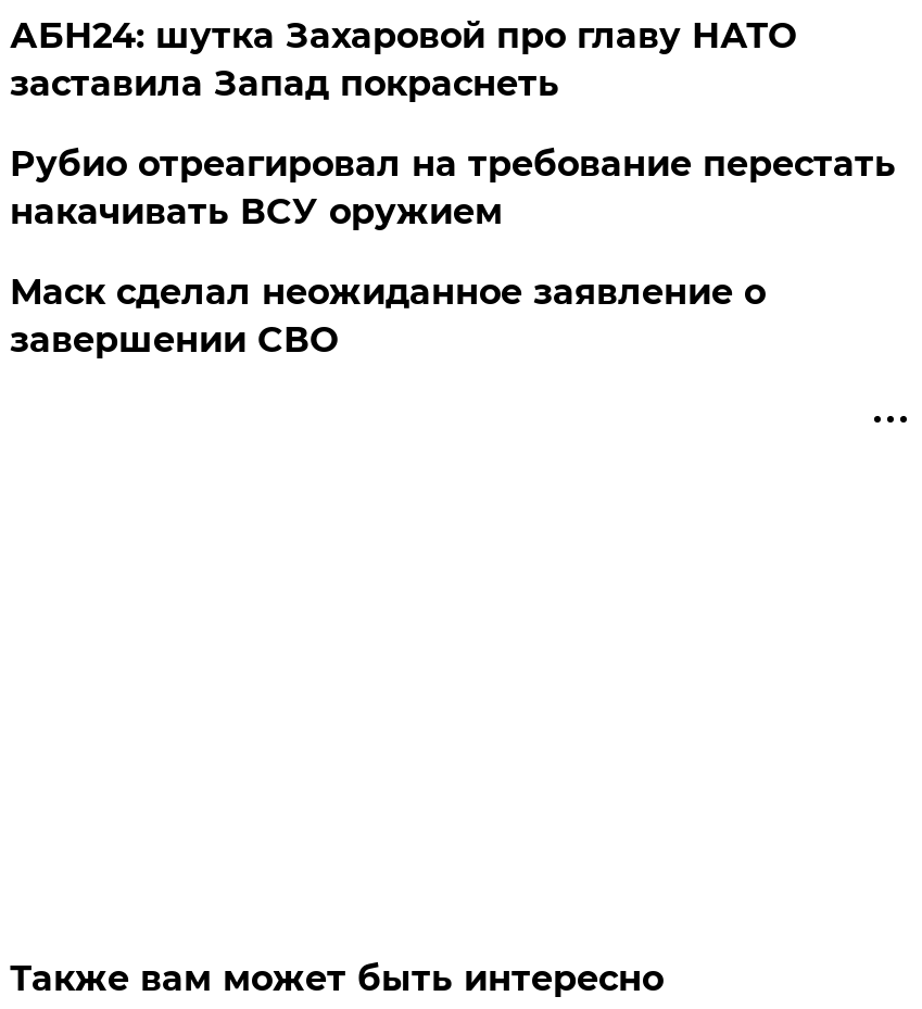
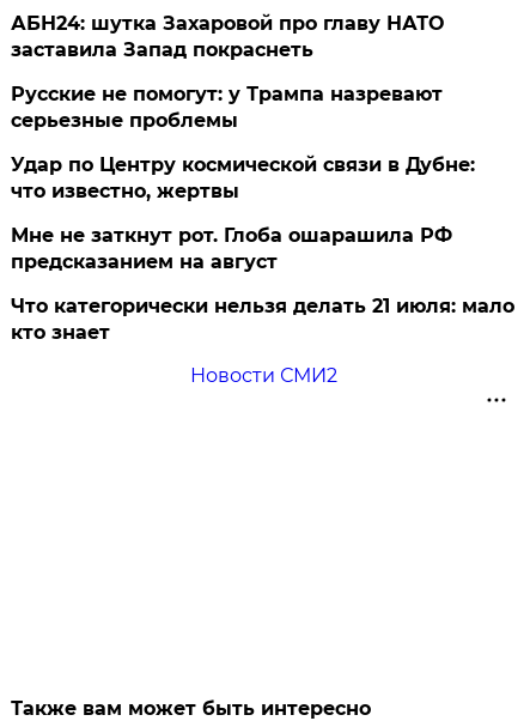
[10,143,896,361] Рубио отреагировал на требование перестать | накачивать ВСУ оружием | Маск сделал неожиданное заявление о | завершении СВО -> [11,83,515,387] Русские не помогут: у Трампа назревают | серьезные проблемы | Удар по Центру космической связи в Дубне: | что известно, жертвы | Мне не заткнут рот. Глоба ошарашила РФ | предсказанием на август | Что категорически нельзя делать 21 июля: мало | кто знает | Новости СМИ2

